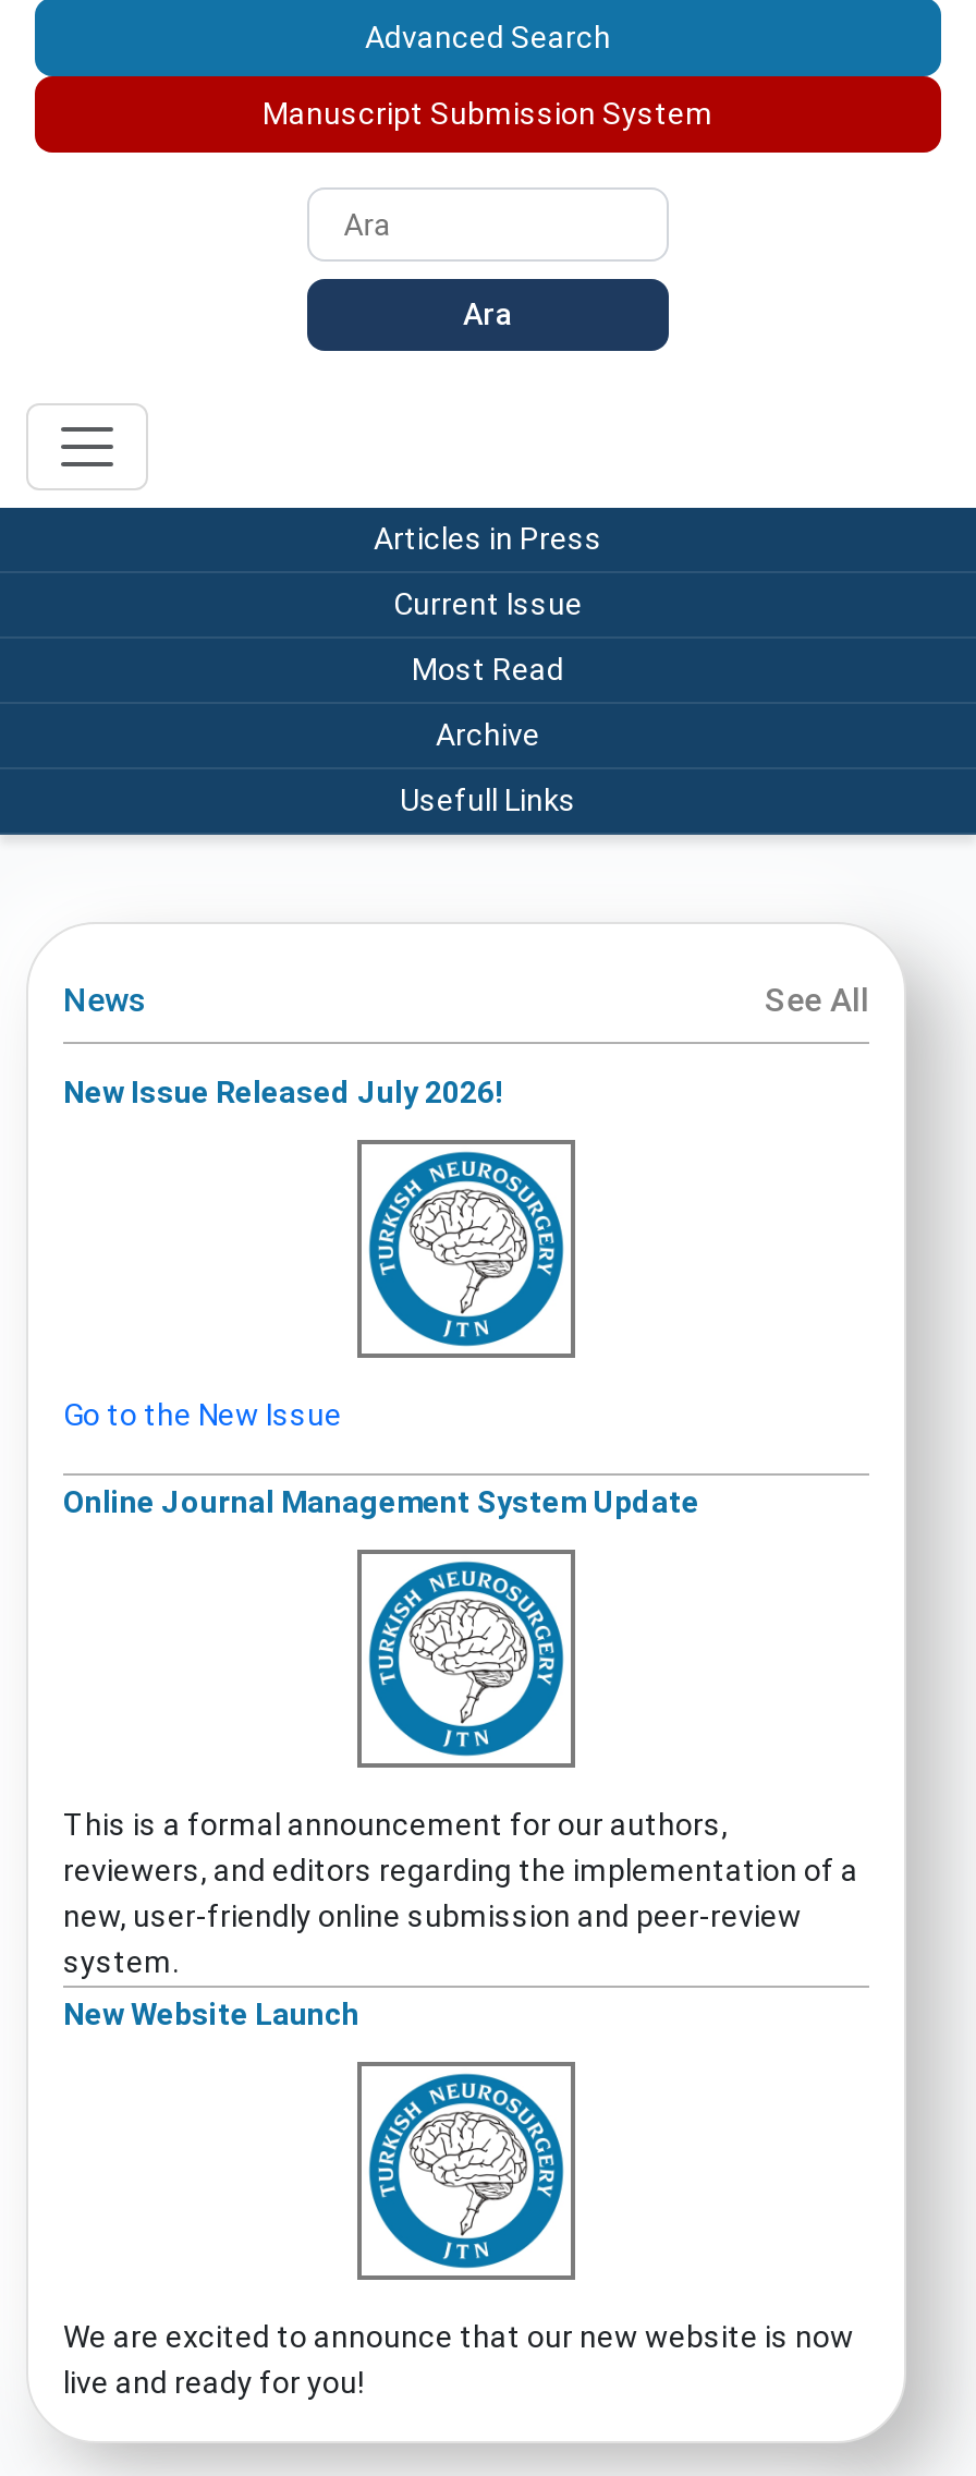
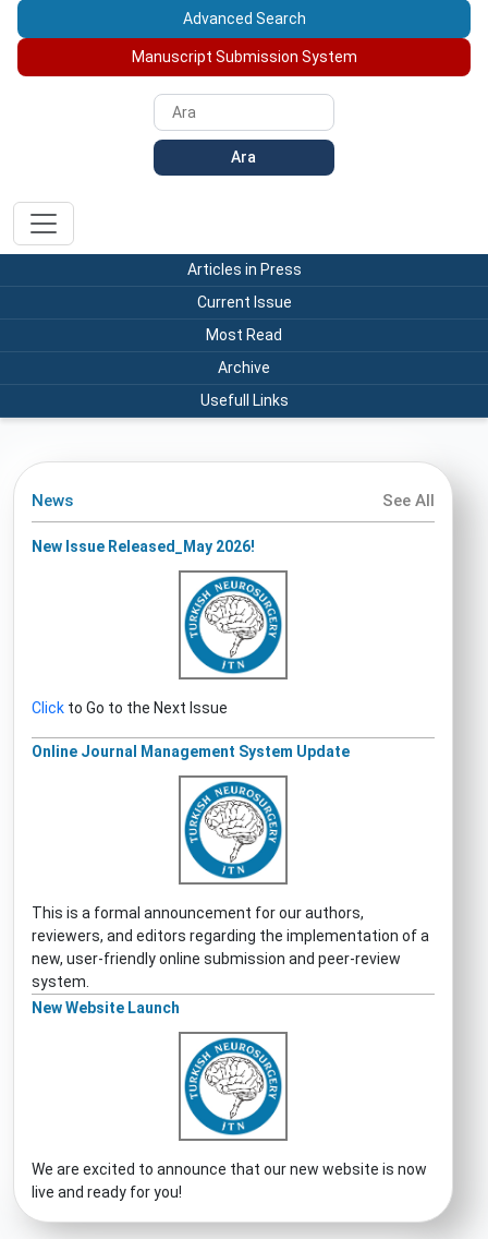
[63,1073,503,1108] New Issue Released July 2026! -> [32,537,255,555] New Issue Released_May 2026!
[63,1396,342,1431] Go to the New Issue -> [32,699,228,716] Click to Go to the Next Issue

